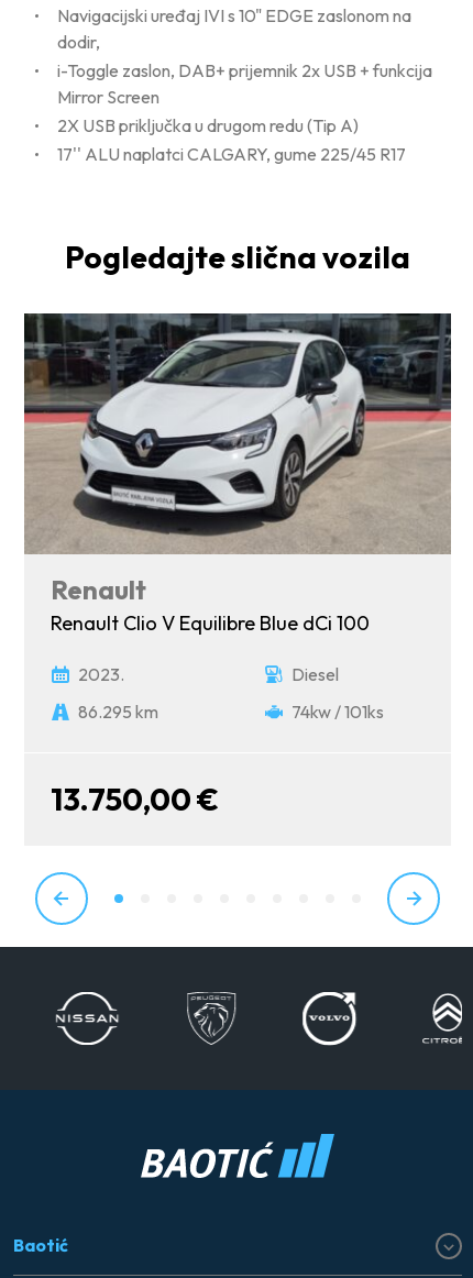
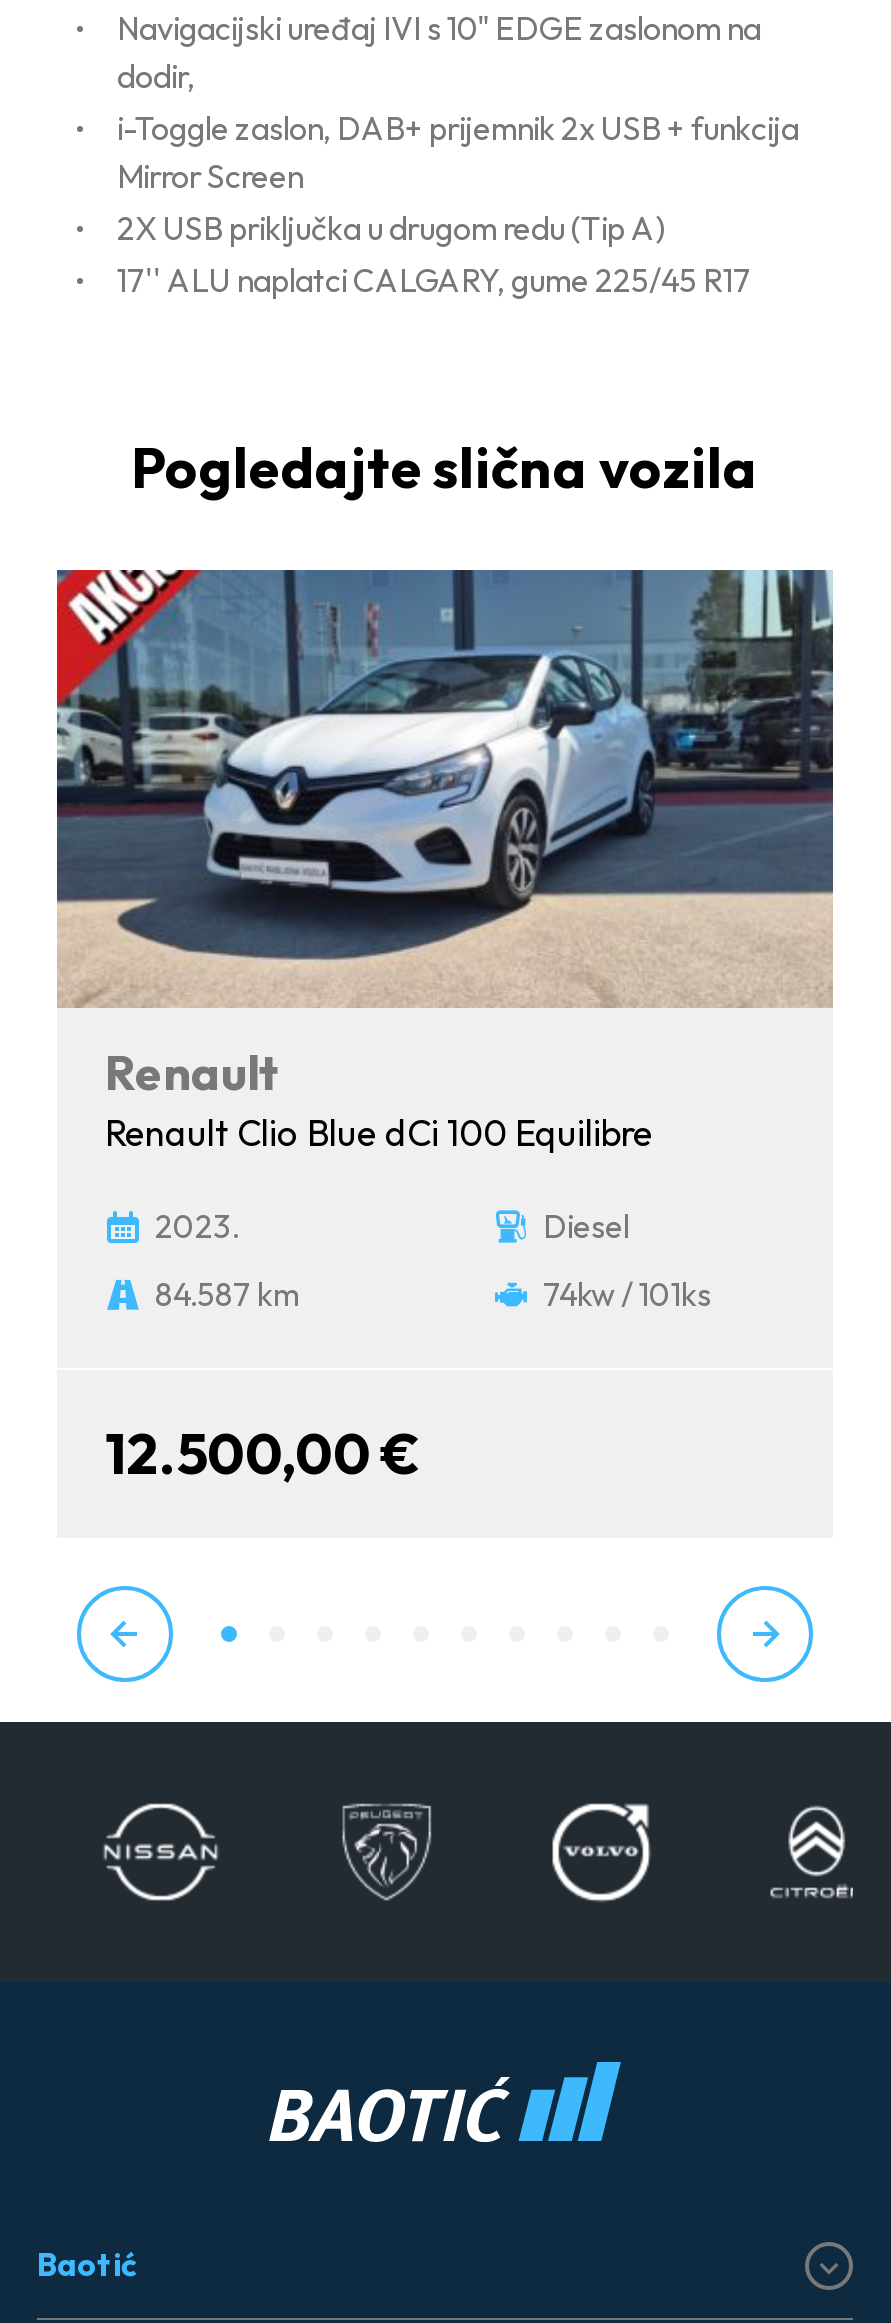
[23,312,452,553] [image] -> [55,568,835,1004] [image]
[51,610,370,635] Renault Clio V Equilibre Blue dCi 100 -> [105,1109,653,1155] Renault Clio Blue dCi 100 Equilibre
[78,700,158,722] 86.295 km -> [155,1273,299,1313] 84.587 km
[51,779,219,818] 13.750,00 € -> [105,1417,421,1487] 12.500,00 €
[51,992,120,1045] [image] -> [103,1804,227,1900] [image]
[182,992,237,1045] [image] -> [341,1804,441,1900] [image]
[297,991,358,1045] [image] -> [551,1804,661,1900] [image]
[417,993,463,1043] [image] -> [769,1806,853,1898] [image]

